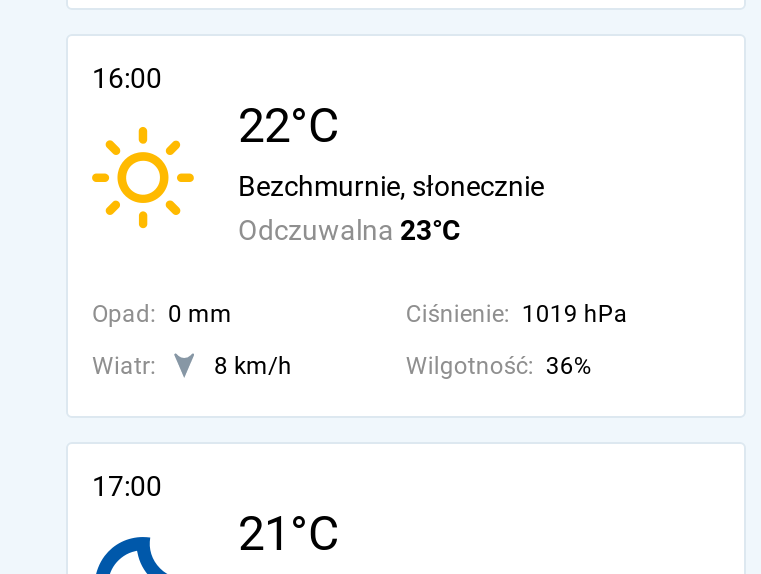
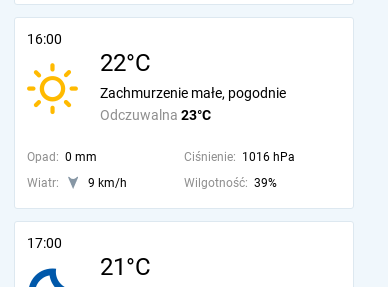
[238,170,544,202] Bezchmurnie, słonecznie -> [100,85,286,101] Zachmurzenie małe, pogodnie
[406,300,628,328] Ciśnienie: 1019 hPa -> [184,150,295,164] Ciśnienie: 1016 hPa
[214,352,292,380] 8 km/h -> [88,176,127,190] 9 km/h
[406,352,592,380] Wilgotność: 36% -> [184,176,277,190] Wilgotność: 39%

